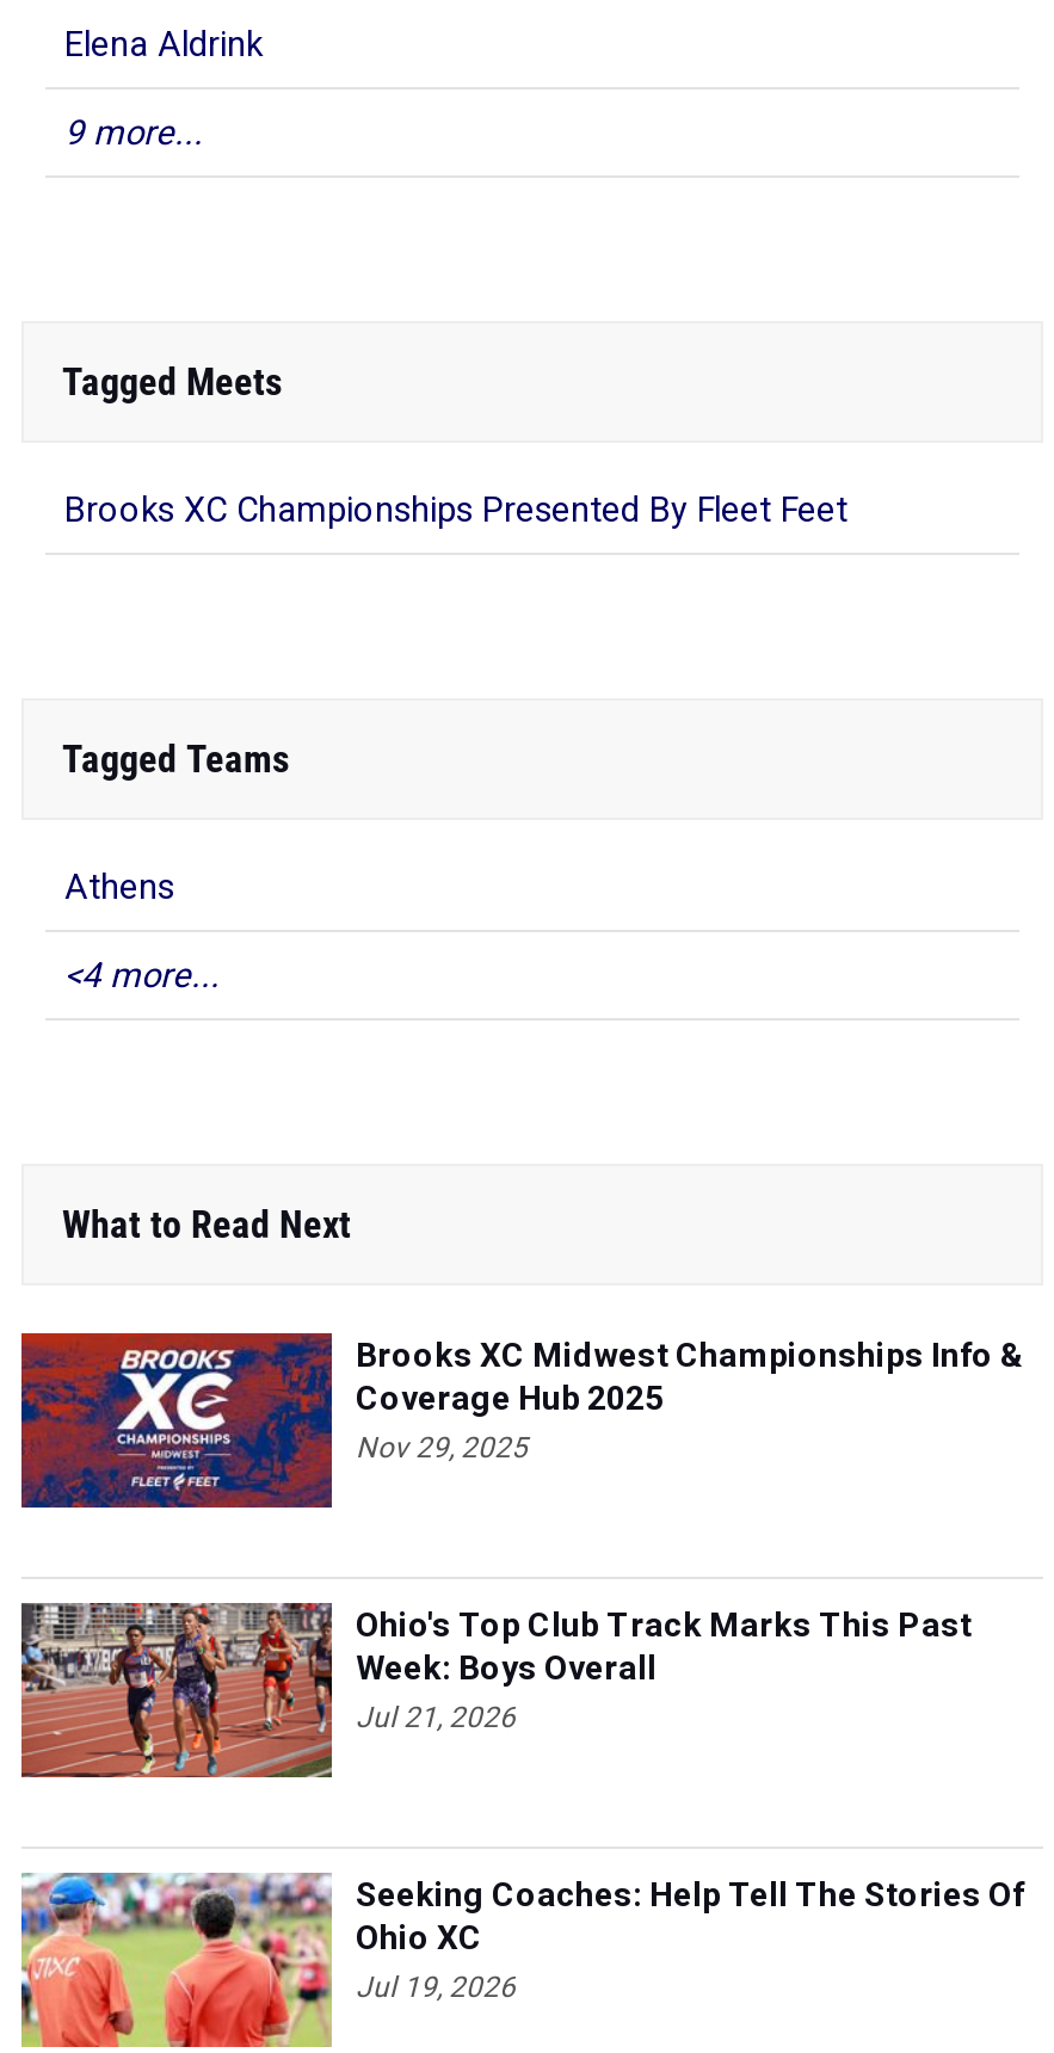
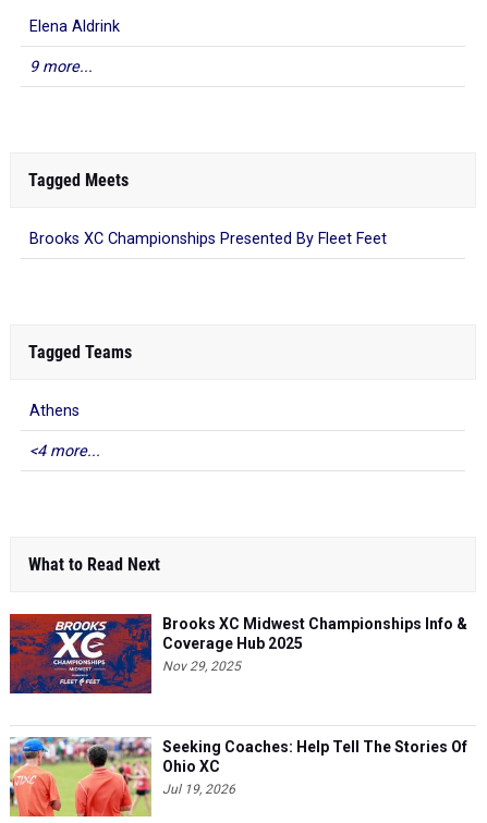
[19,1601,972,1780] [image] | Ohio's Top Club Track Marks This Past | Week: Boys Overall | Jul 21, 2026 -> none

